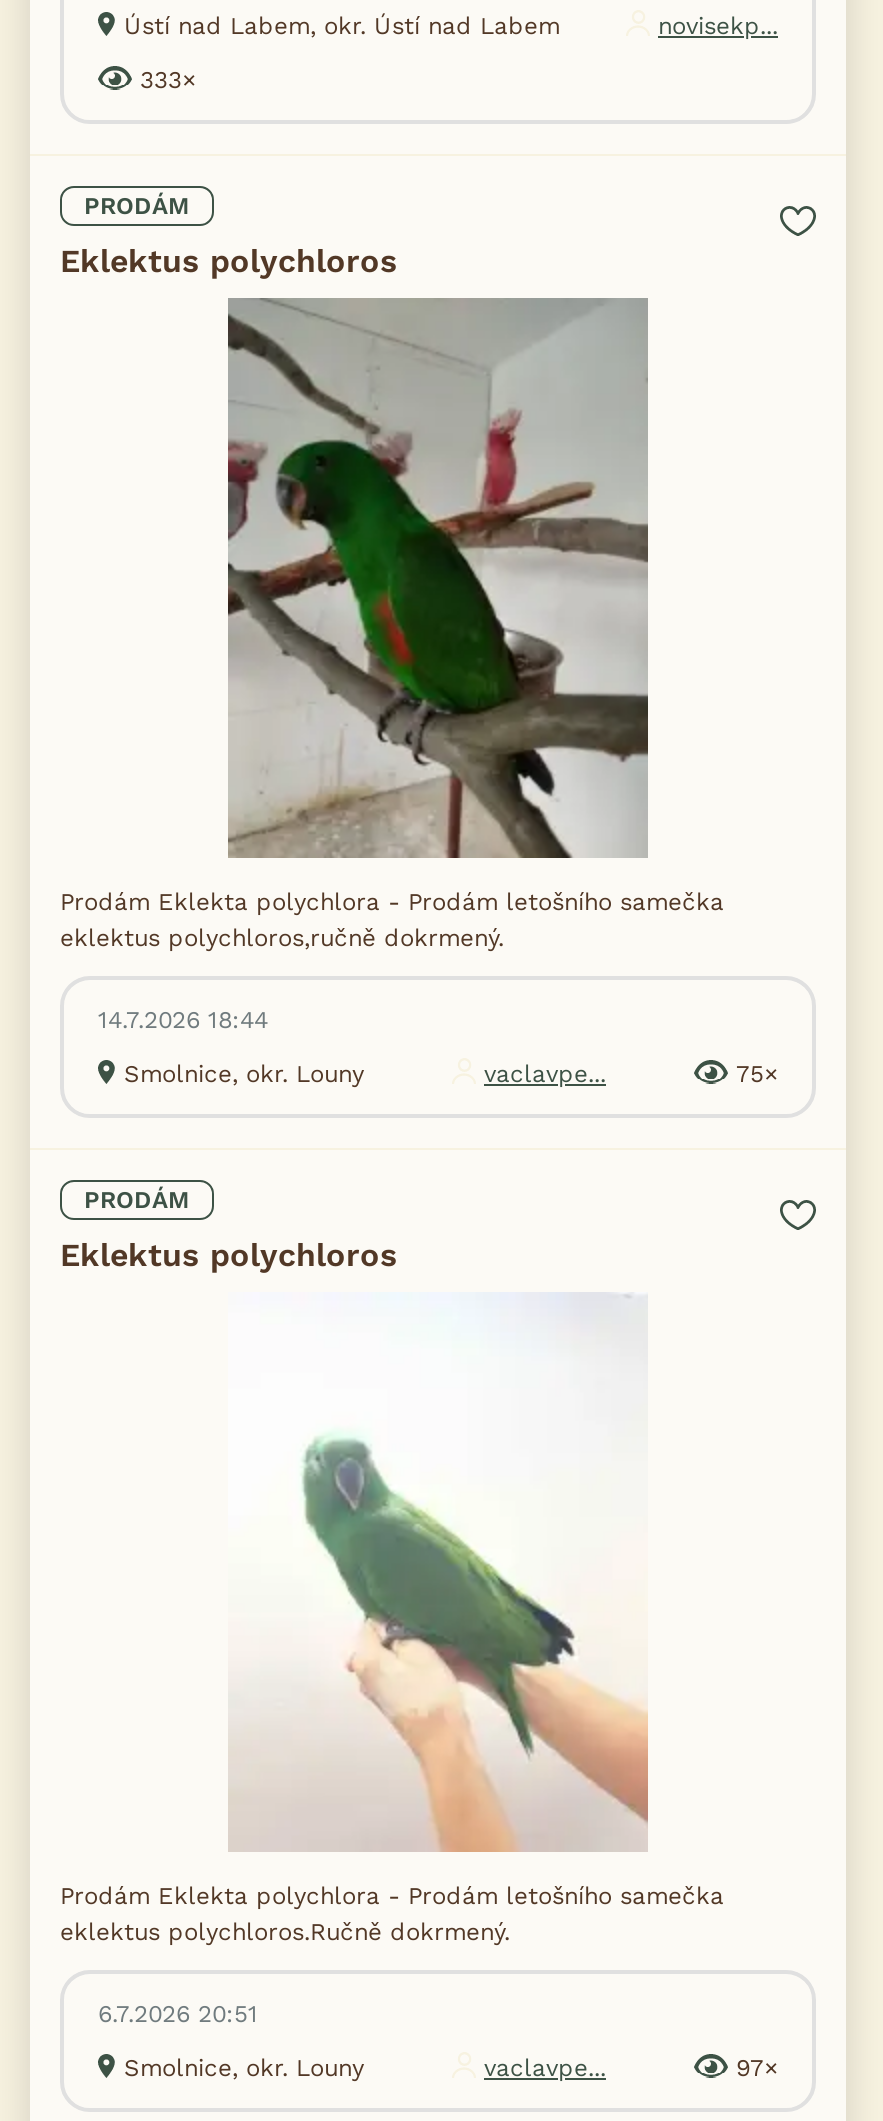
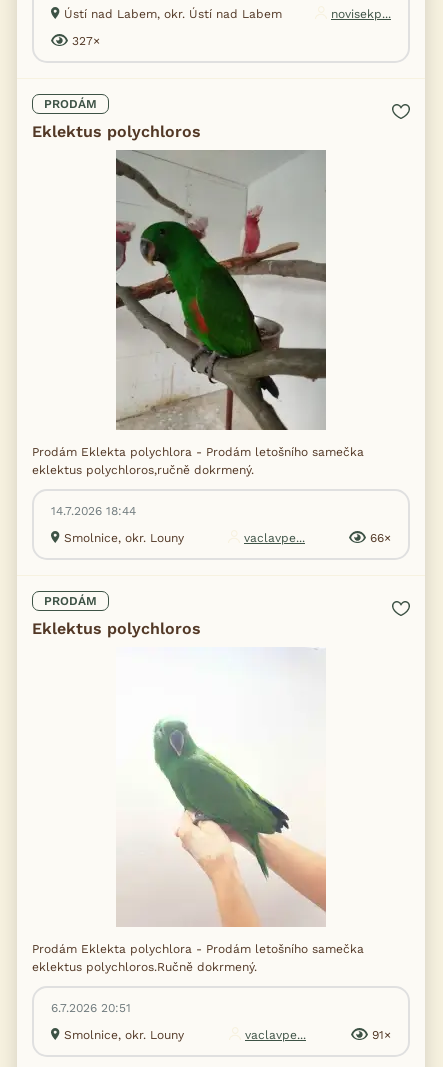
[132,66,196,94] 333× -> [68,34,100,48] 327×
[728,1060,778,1088] 75× -> [366,531,391,545] 66×
[728,2054,778,2082] 97× -> [368,1028,391,1042] 91×

